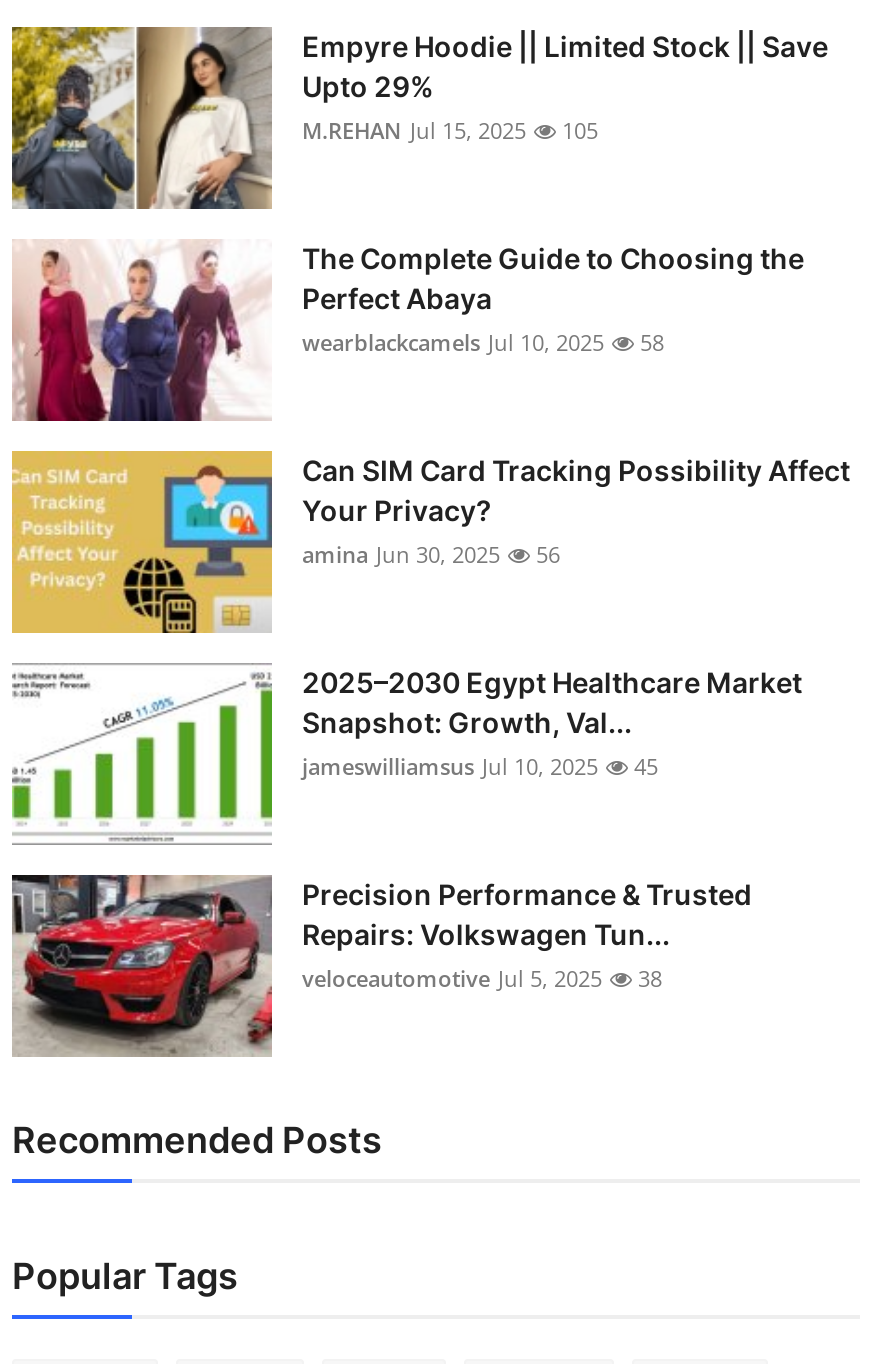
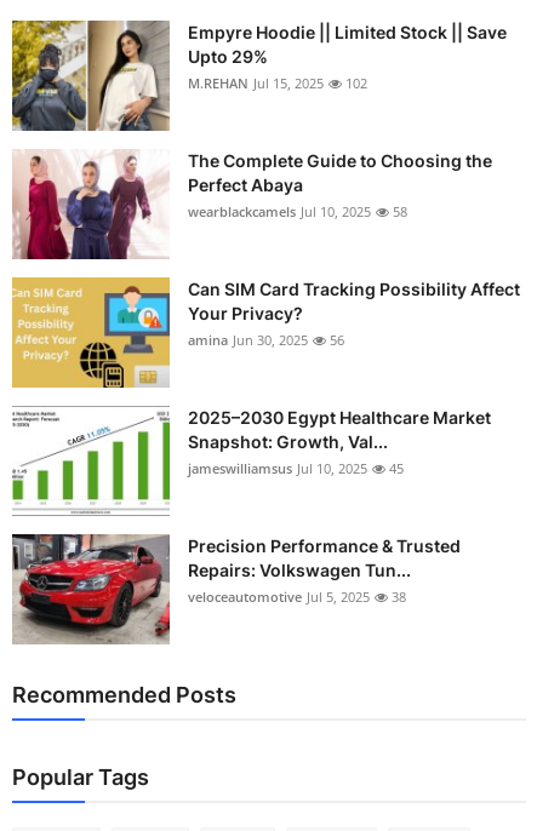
[556,115,598,145] 105 -> [342,74,367,92] 102

